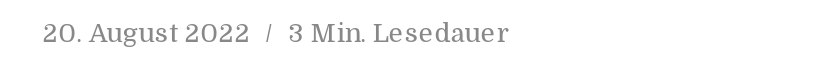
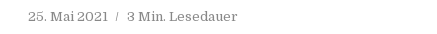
[43,18,511,48] 20. August 2022 3 Min. Lesedauer -> [28,9,238,24] 25. Mai 2021 3 Min. Lesedauer

